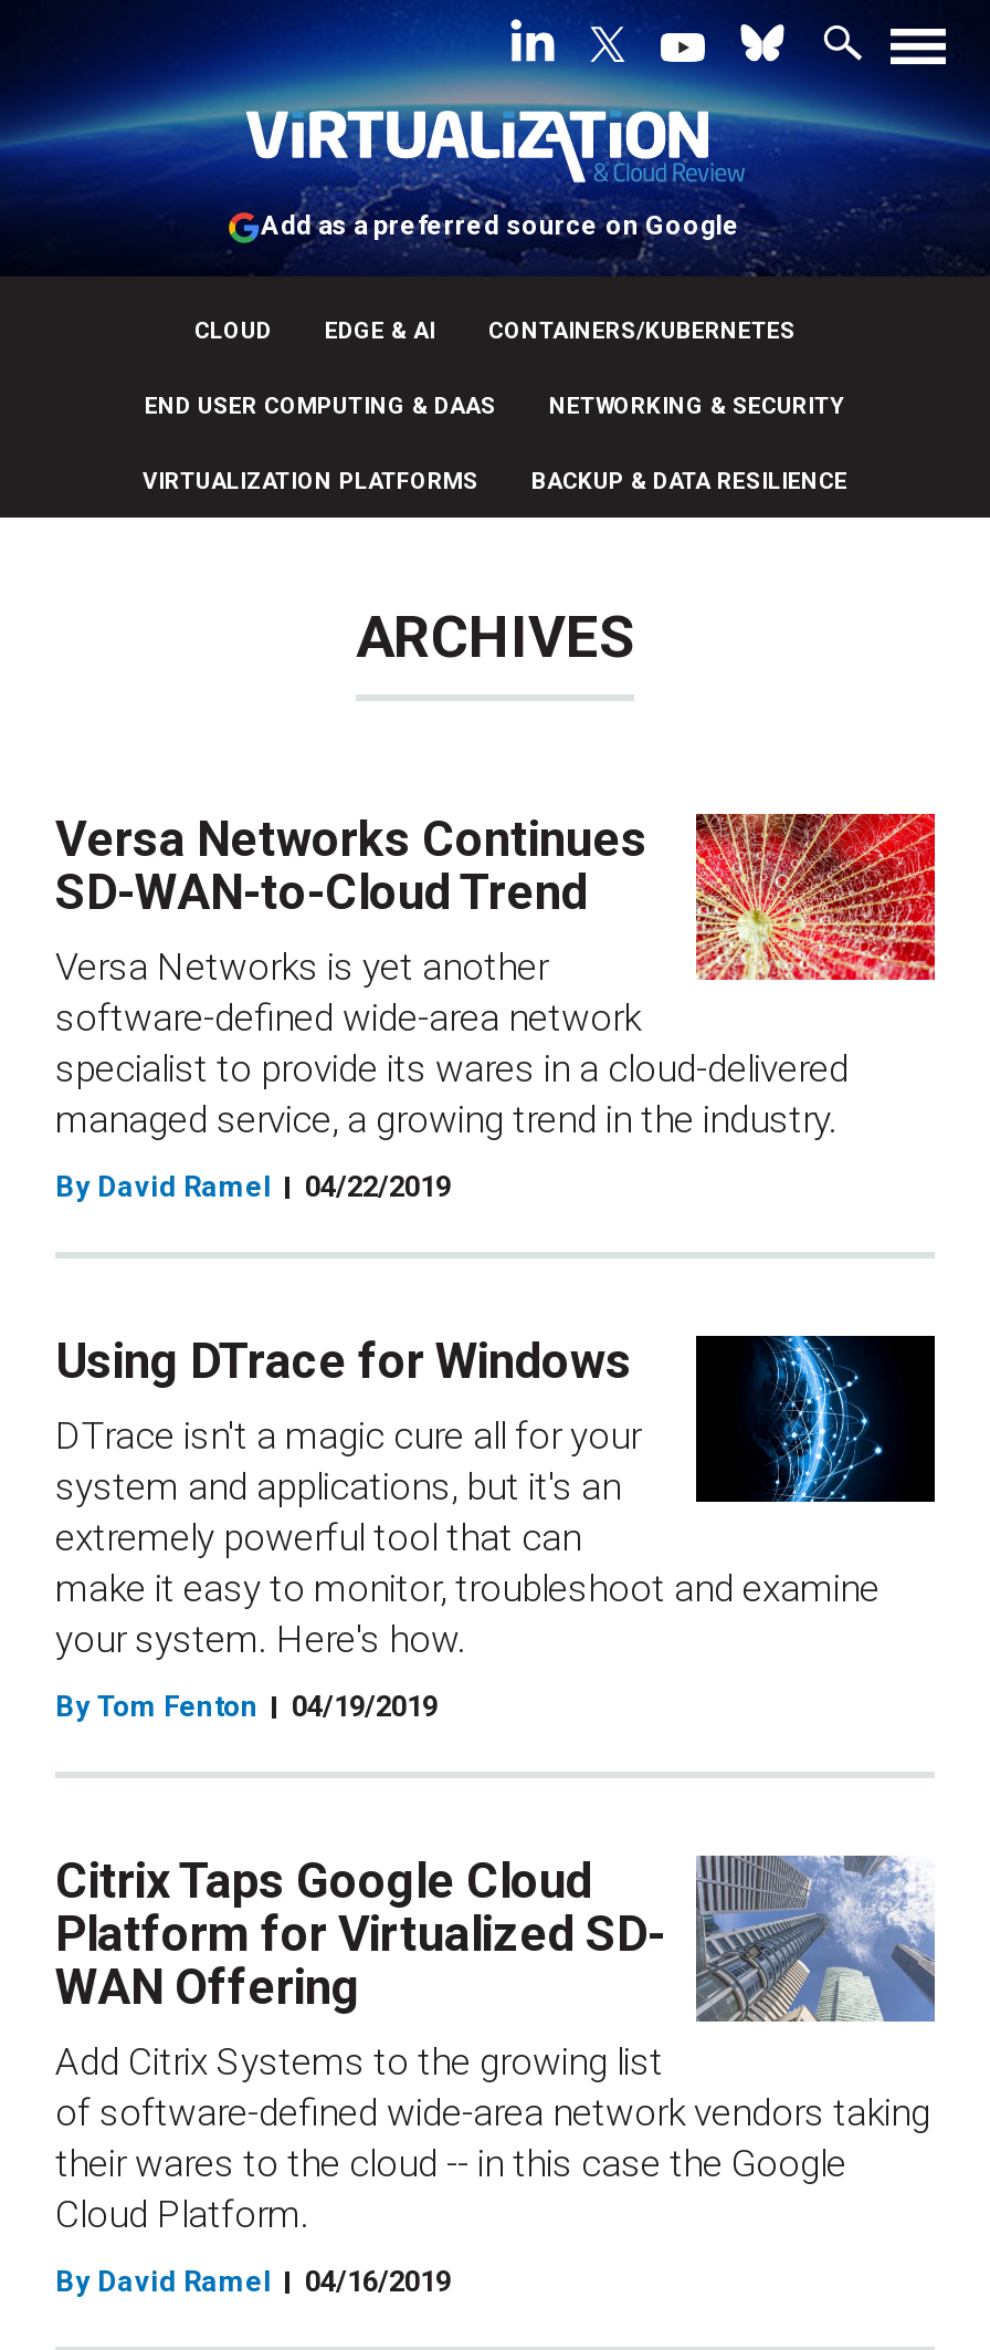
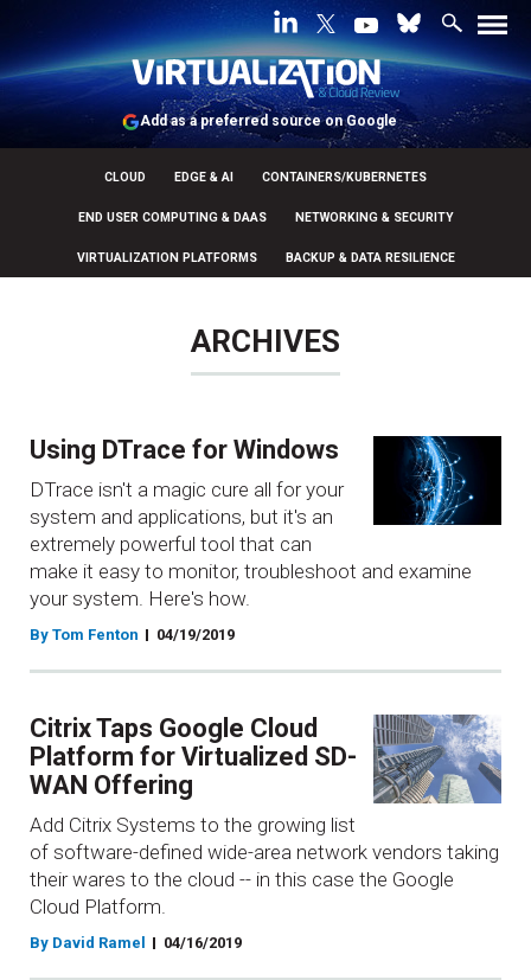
[55,812,937,1203] [image] | Versa Networks Continues | SD-WAN-to-Cloud Trend | Versa Networks is yet another | software-defined wide-area network | specialist to provide its wares in a cloud-delivered | managed service, a growing trend in the industry. | By David Ramel | 04/22/2019 -> none

